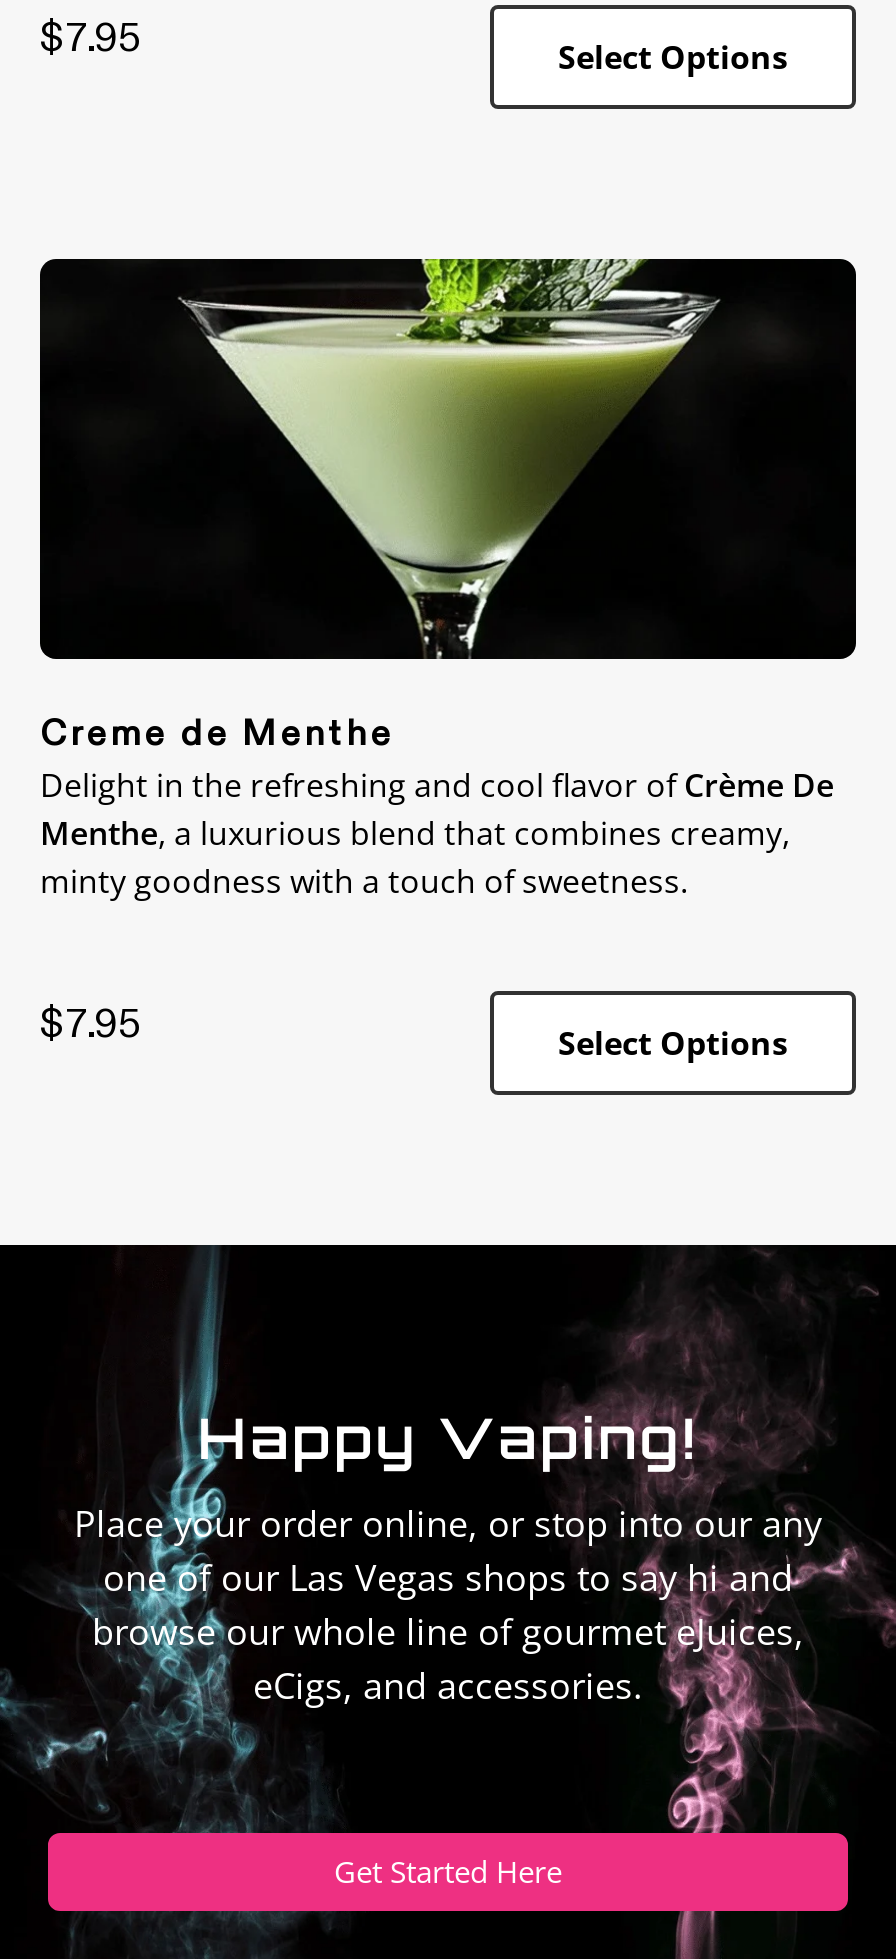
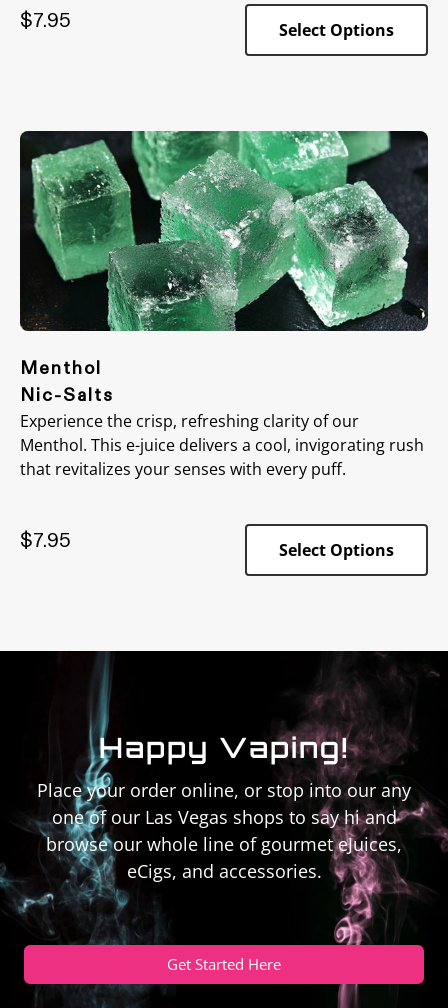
[40,257,854,903] [image] | Creme de Menthe | Delight in the refreshing and cool flavor of Crème De | Menthe, a luxurious blend that combines creamy, | minty goodness with a touch of sweetness. -> [20,130,428,480] [image] | Menthol | Nic-Salts | Experience the crisp, refreshing clarity of our | Menthol. This e-juice delivers a cool, invigorating rush | that revitalizes your senses with every puff.

